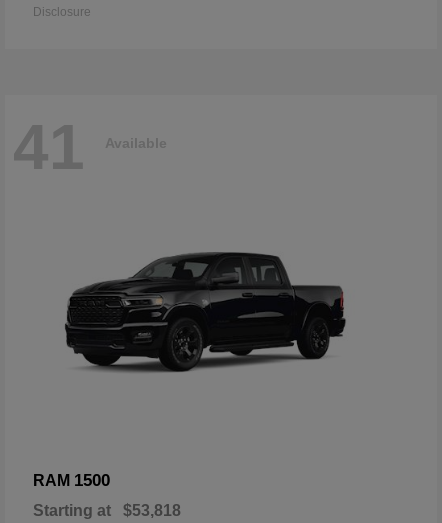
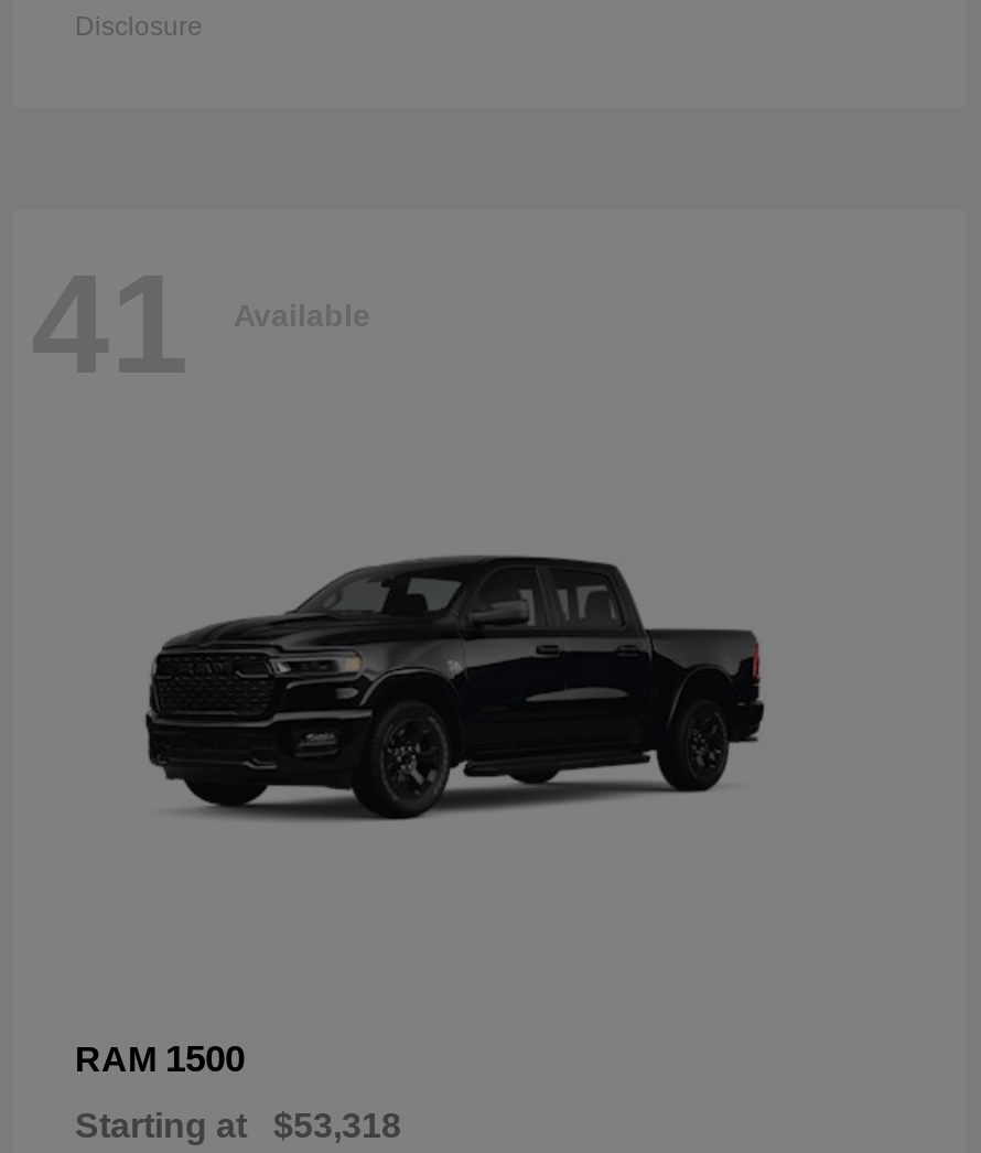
[33,502,181,519] Starting at $53,818 -> [75,1108,401,1145] Starting at $53,318

